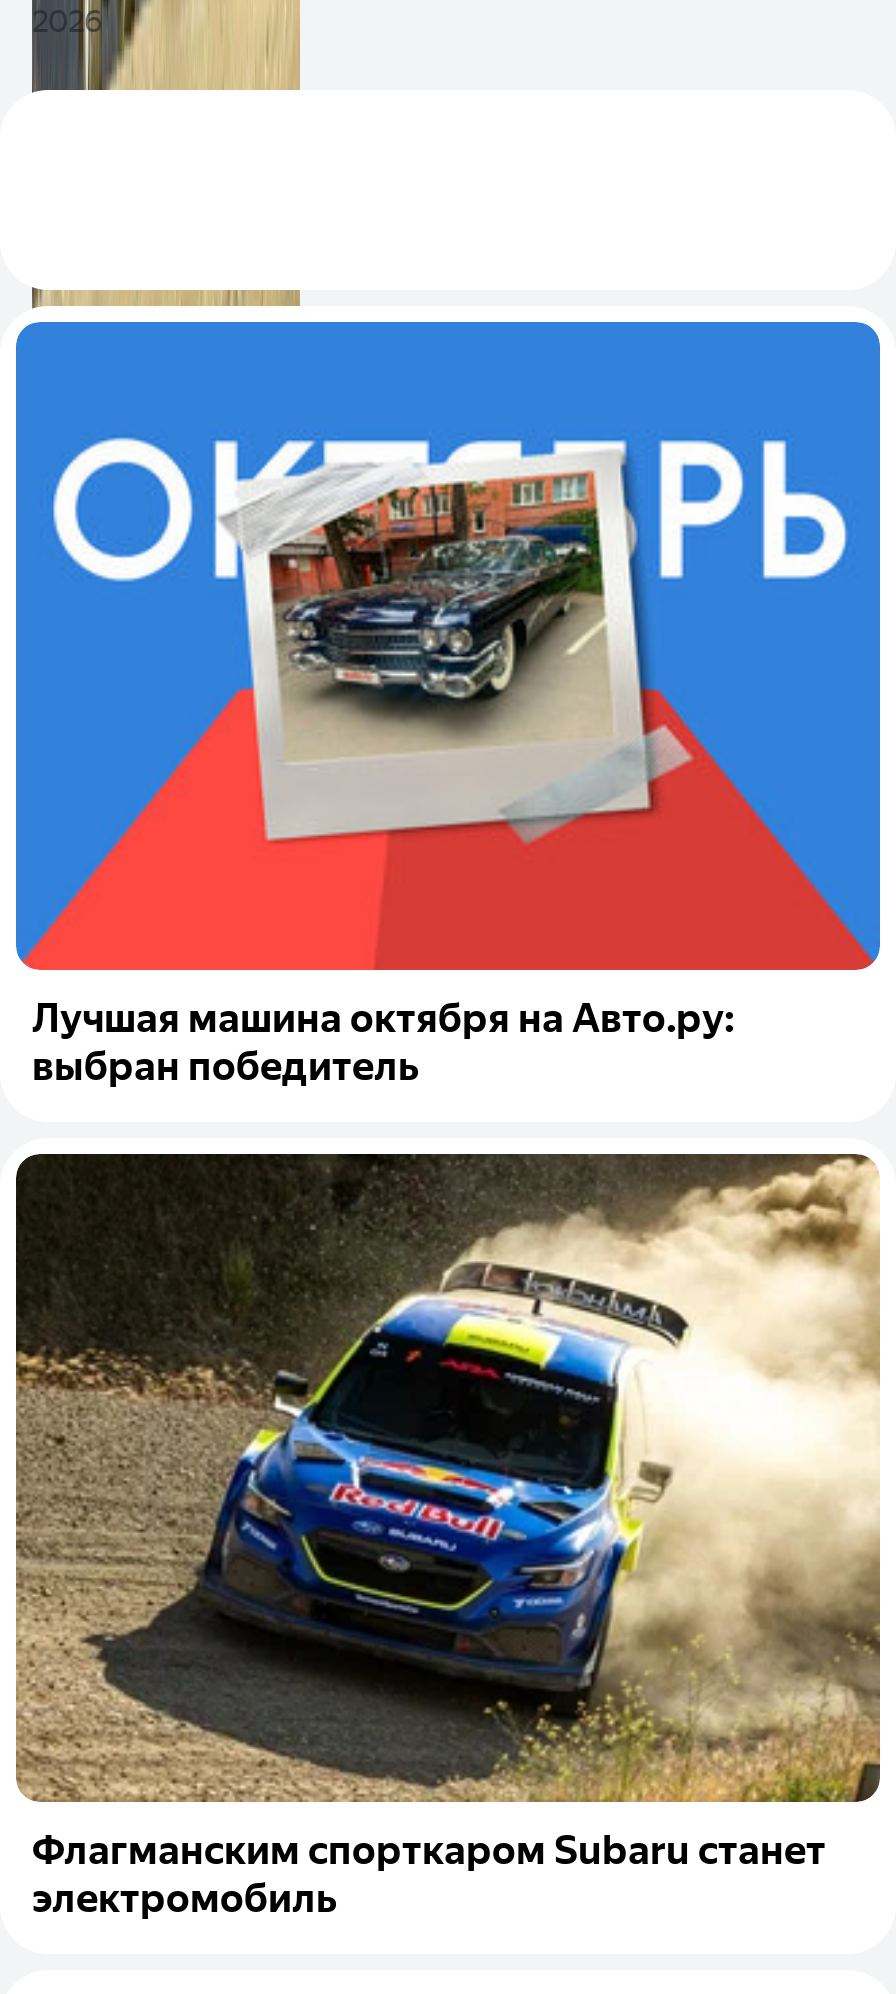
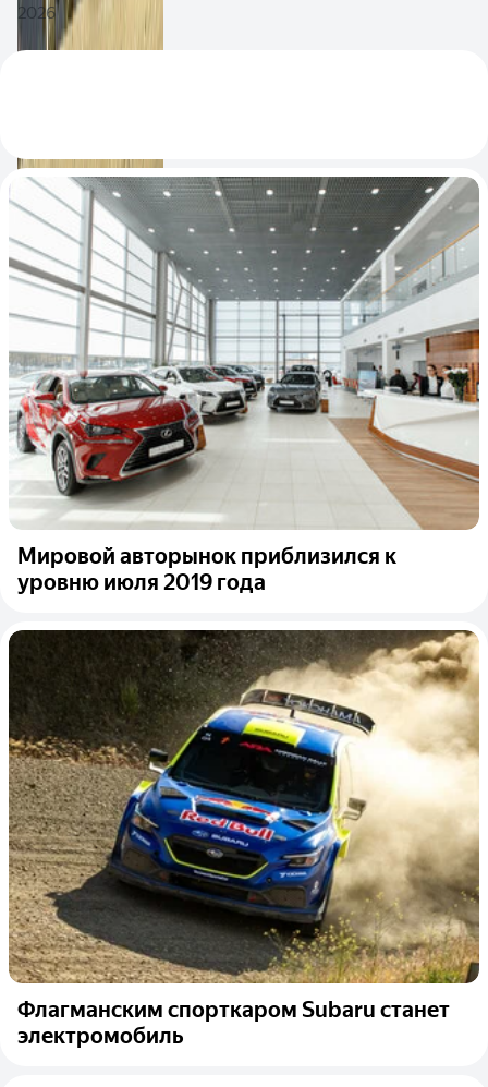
[14,320,882,1091] [image] | Лучшая машина октября на Авто.ру: | выбран победитель -> [8,176,480,595] [image] | Мировой авторынок приблизился к | уровню июля 2019 года

